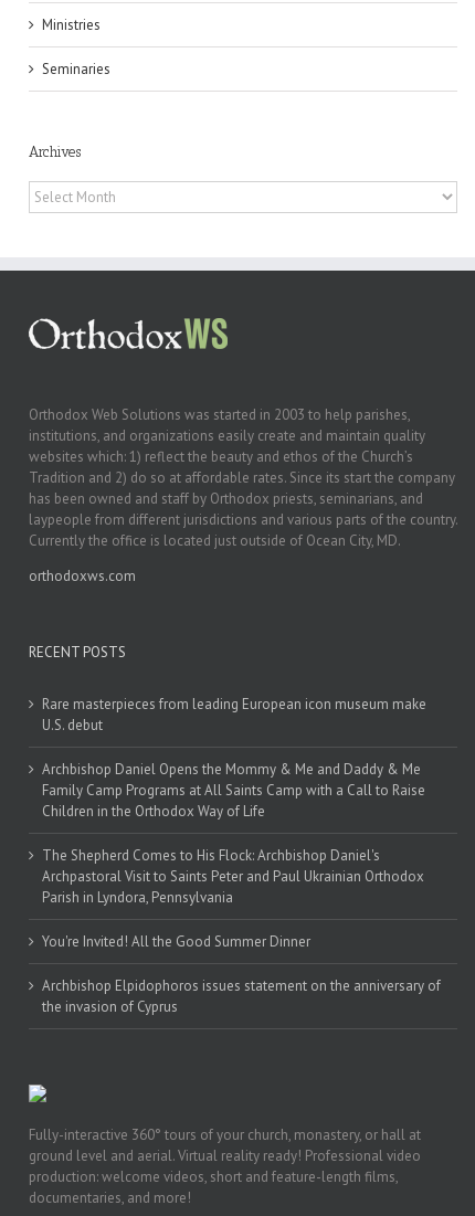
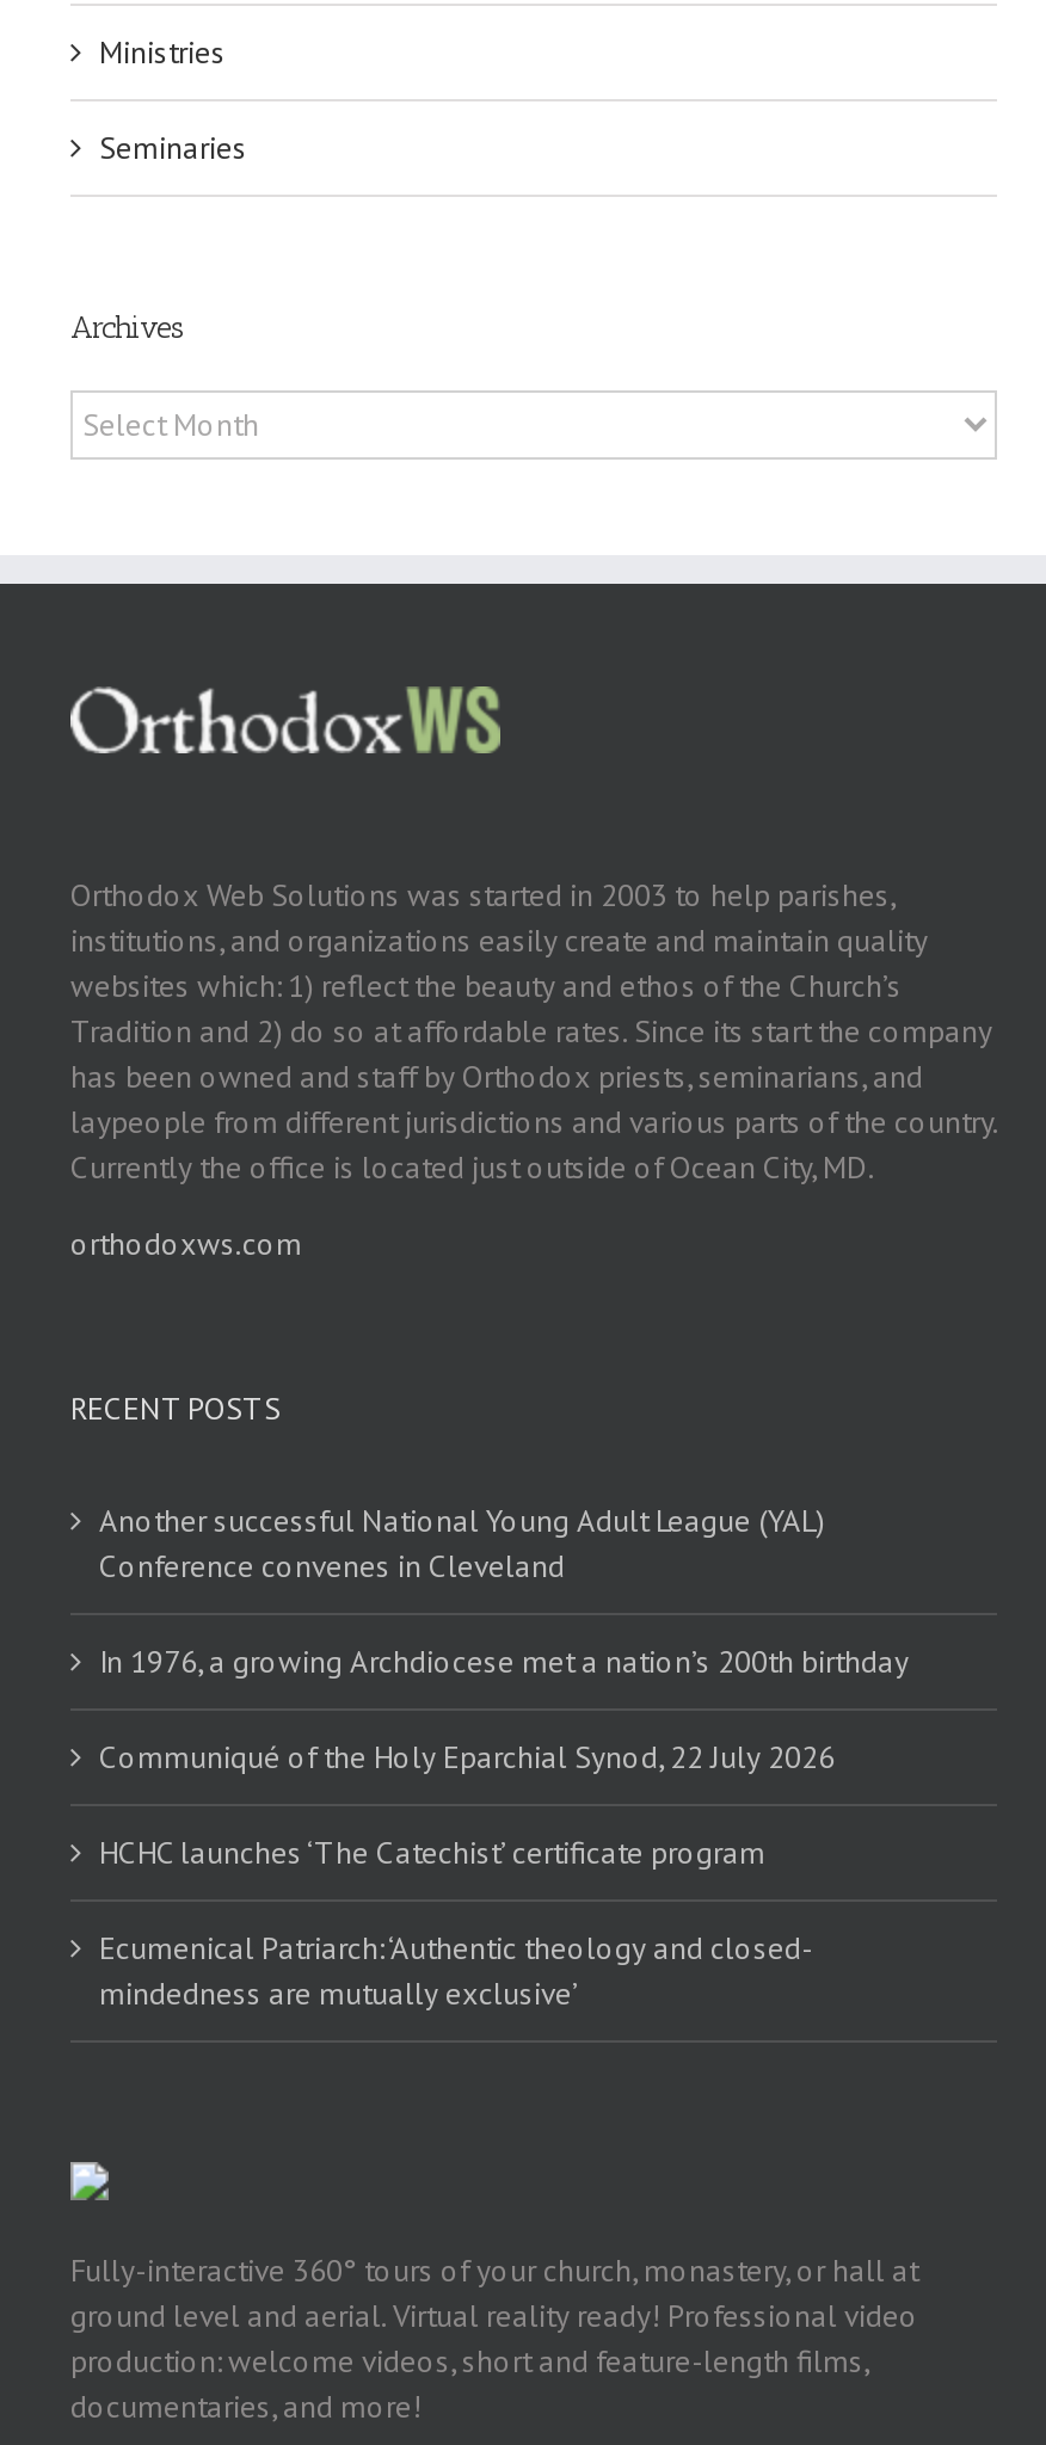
[42,694,426,734] Rare masterpieces from leading European icon museum make | U.S. debut -> [99,1500,825,1586] Another successful National Young Adult League (YAL) | Conference convenes in Cleveland
[42,760,425,820] Archbishop Daniel Opens the Mommy & Me and Daddy & Me | Family Camp Programs at All Saints Camp with a Call to Raise | Children in the Orthodox Way of Life -> [99,1641,909,1682] In 1976, a growing Archdiocese met a nation’s 200th birthday
[42,846,424,907] The Shepherd Comes to His Flock: Archbishop Daniel's | Archpastoral Visit to Saints Peter and Paul Ukrainian Orthodox | Parish in Lyndora, Pennsylvania -> [99,1737,835,1777] Communiqué of the Holy Eparchial Synod, 22 July 2026
[42,932,310,951] You're Invited! All the Good Summer Dinner -> [99,1832,765,1873] HCHC launches ‘The Catechist’ certificate program
[42,976,441,1016] Archbishop Elpidophoros issues statement on the anniversary of | the invasion of Cyprus -> [99,1928,813,2014] Ecumenical Patriarch: ‘Authentic theology and closed- | mindedness are mutually exclusive’

